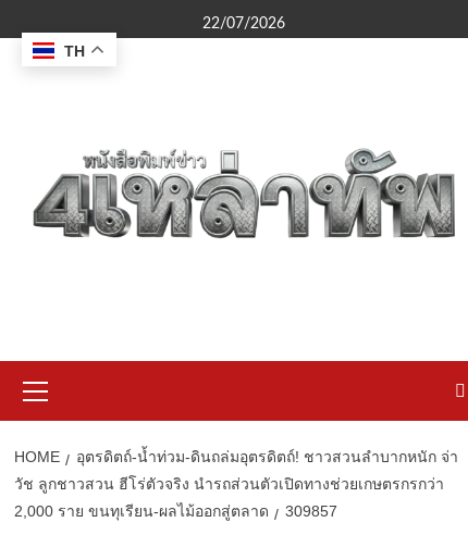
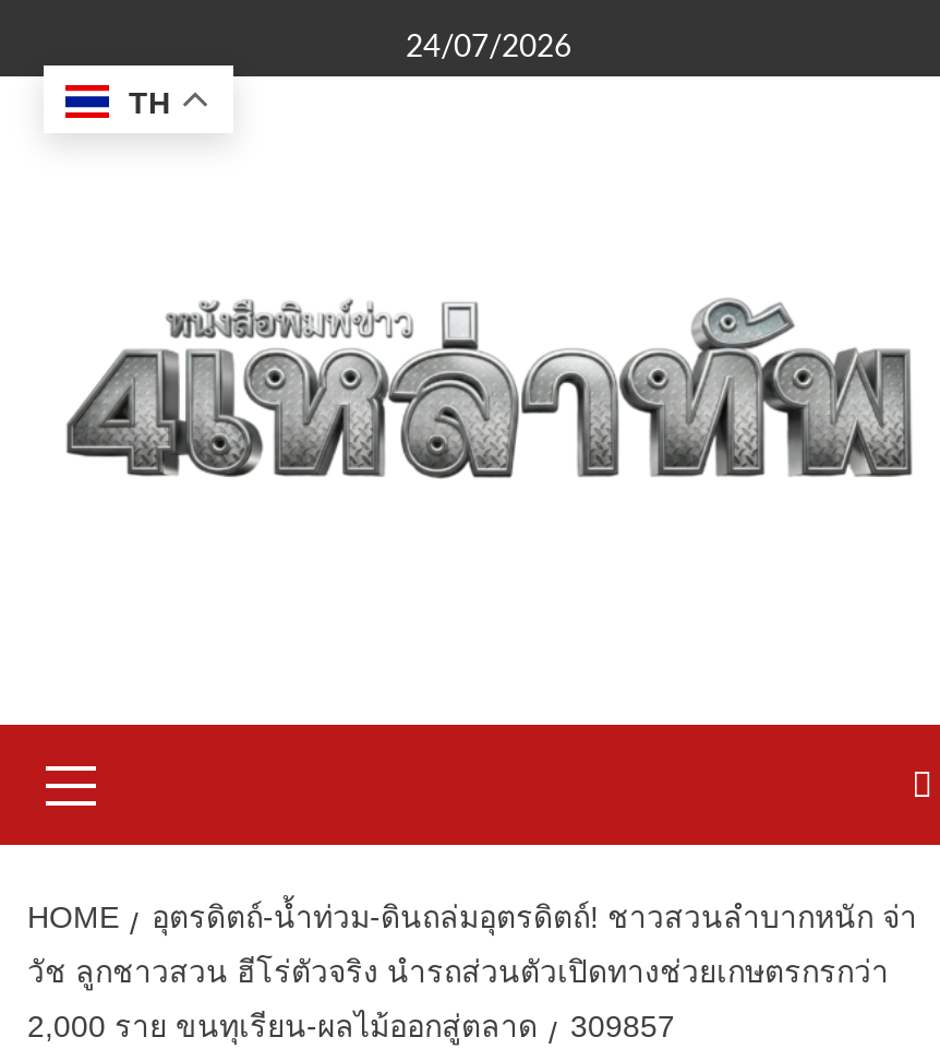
[202,16,285,32] 22/07/2026 -> [406,33,571,63] 24/07/2026

